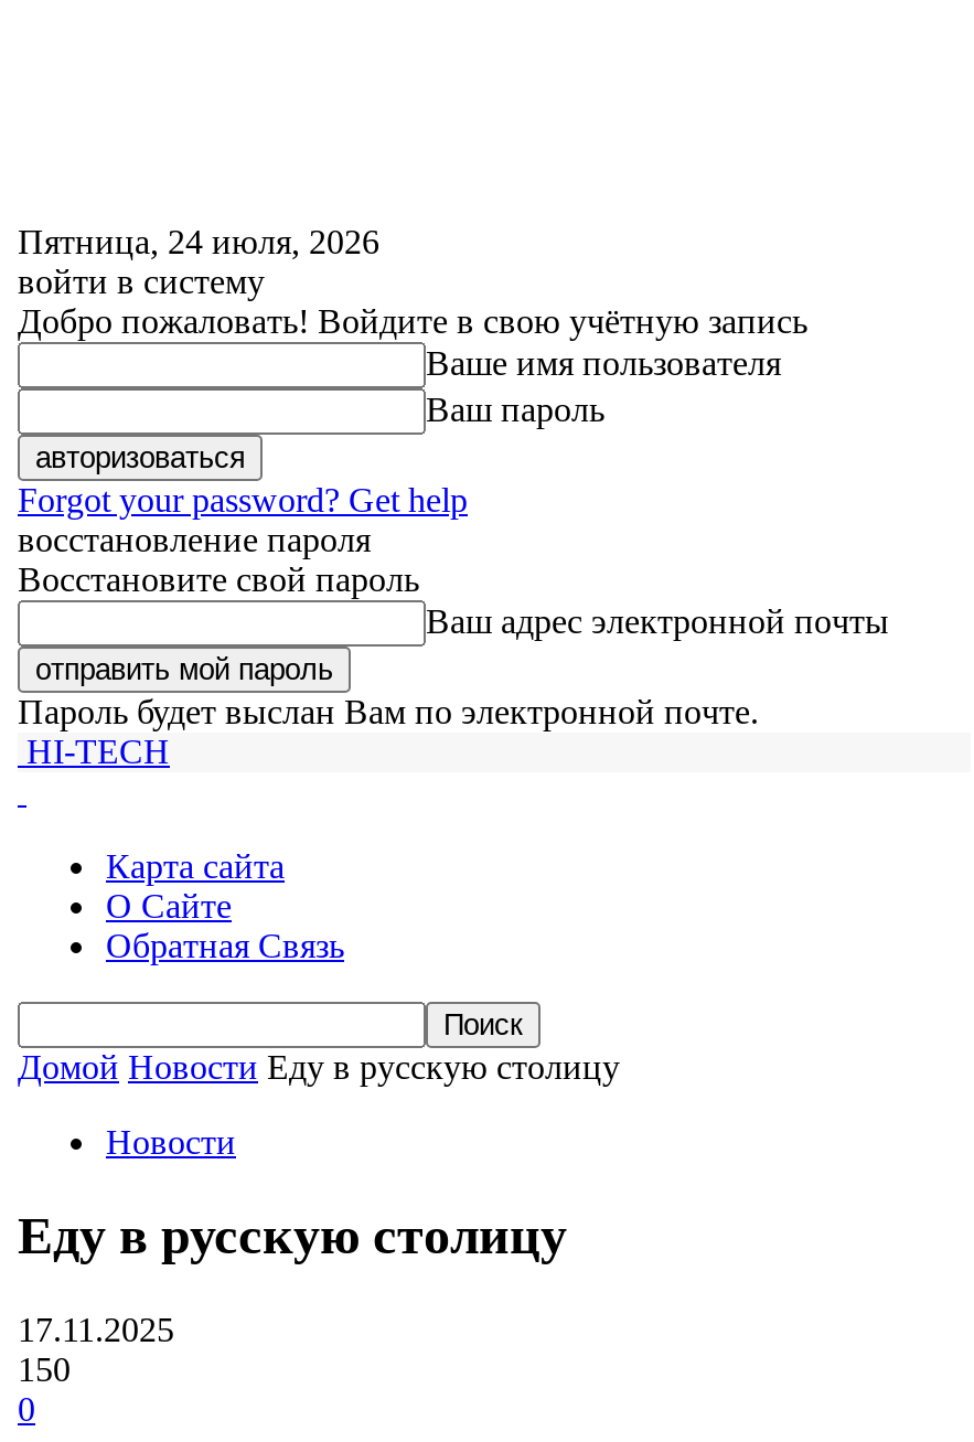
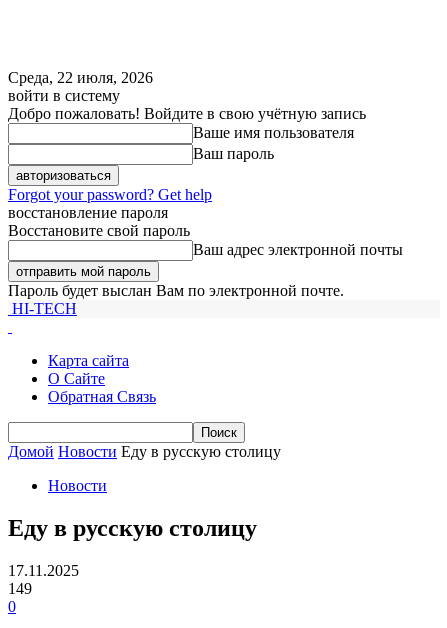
[18,223,379,260] Пятница, 24 июля, 2026 -> [8,69,153,86] Среда, 22 июля, 2026
[18,1350,71,1387] 150 -> [8,580,32,597] 149

